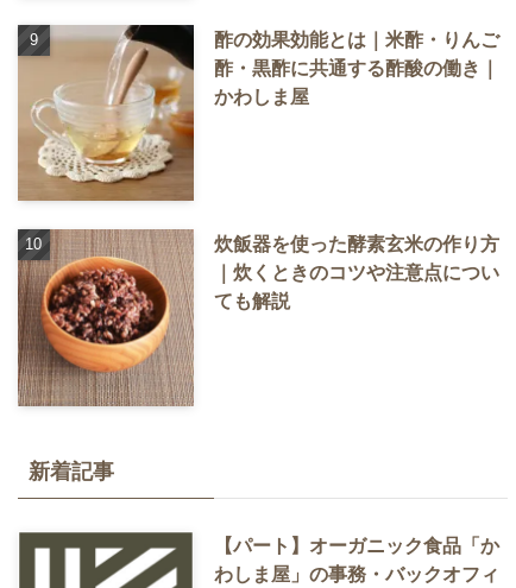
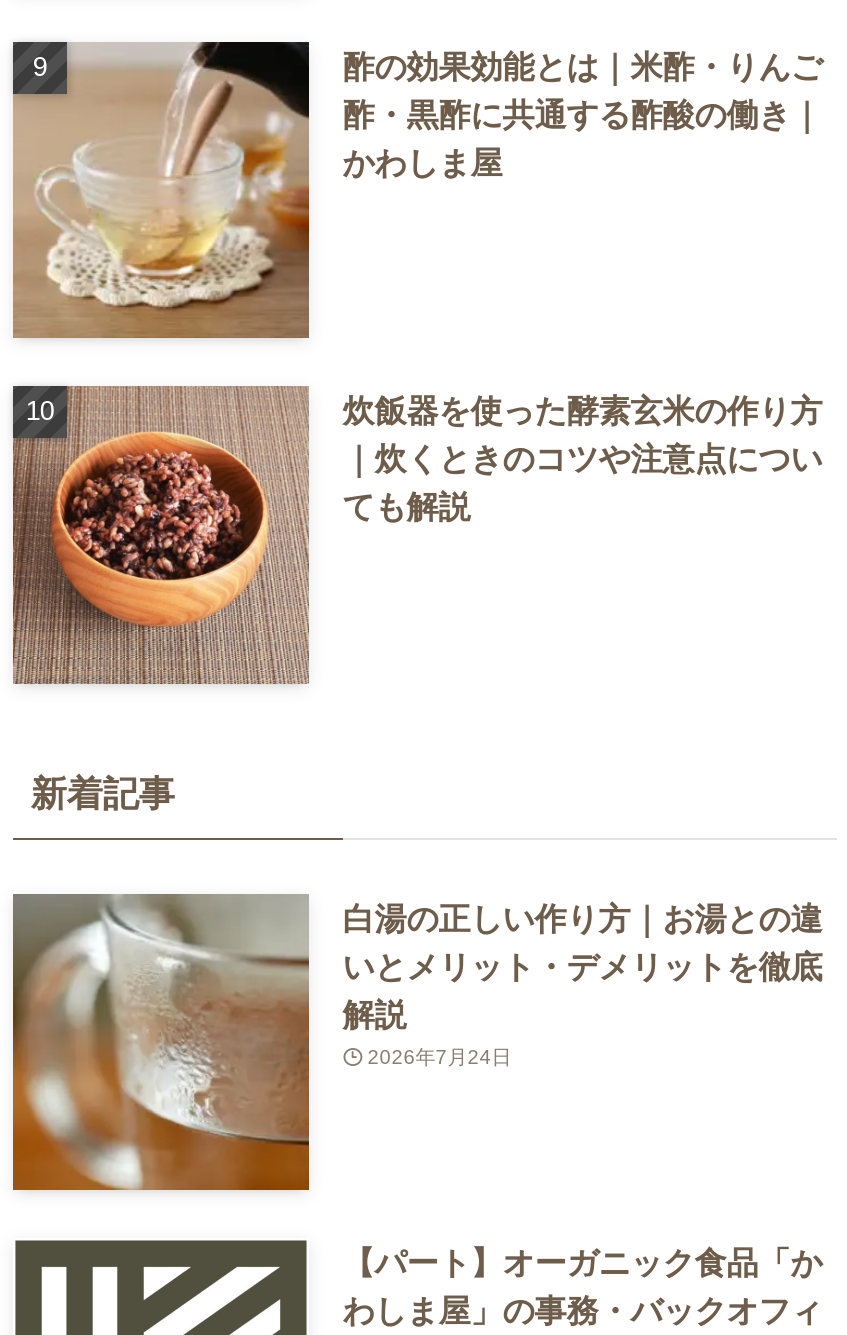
none -> [11,894,823,1194] [image] | 白湯の正しい作り方｜お湯との違 | いとメリット・デメリットを徹底 | 解説 | 2026年7月24日

